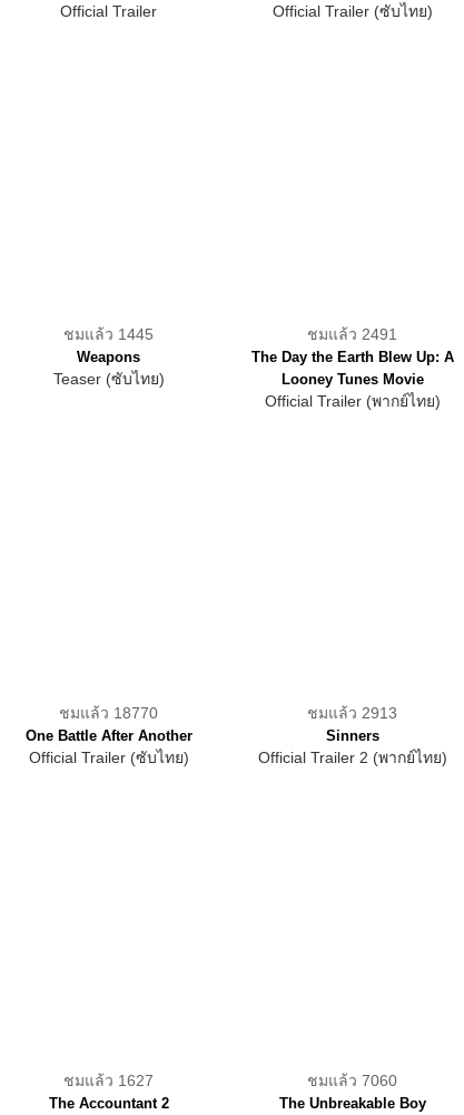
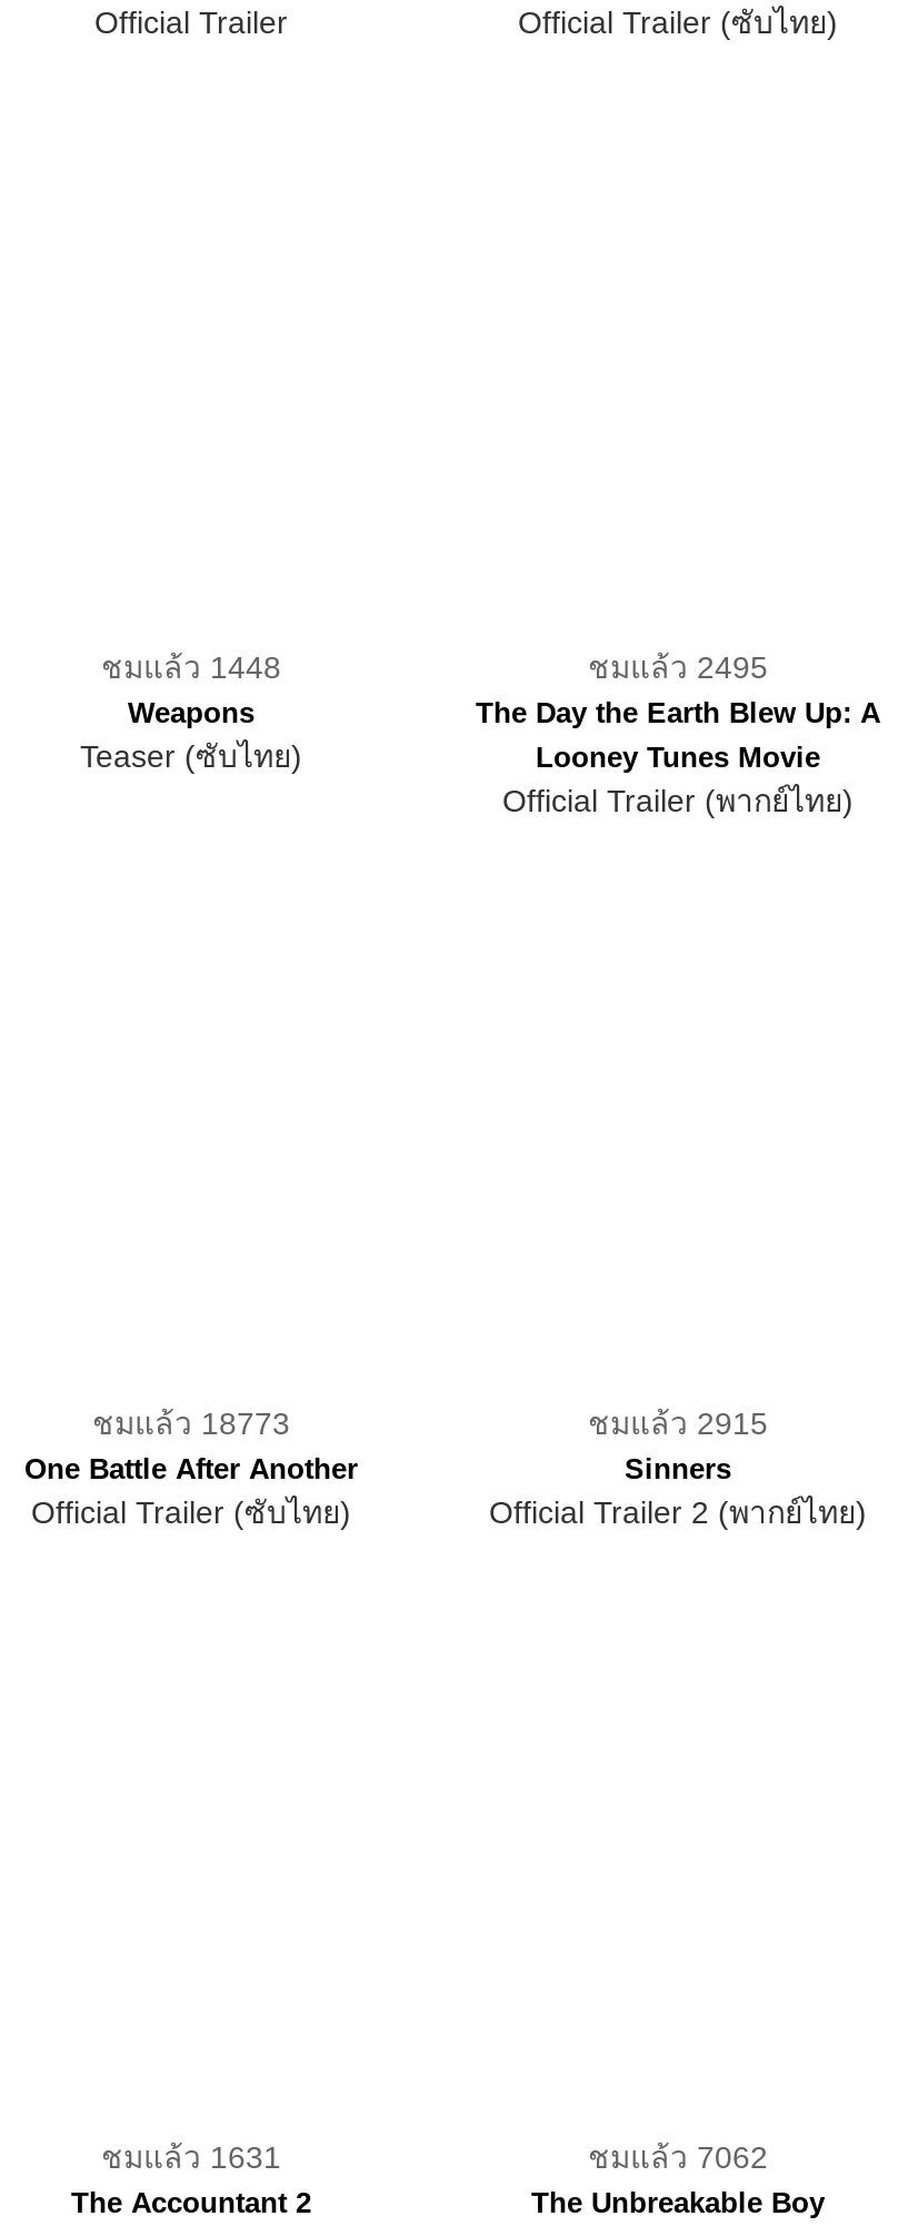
[63,325,154,343] ชมแล้ว 1445 -> [101,650,281,685] ชมแล้ว 1448
[307,325,397,343] ชมแล้ว 2491 -> [588,650,768,685] ชมแล้ว 2495
[59,704,158,722] ชมแล้ว 18770 -> [92,1406,290,1441] ชมแล้ว 18773
[307,704,397,722] ชมแล้ว 2913 -> [588,1406,768,1441] ชมแล้ว 2915
[63,1072,154,1090] ชมแล้ว 1627 -> [101,2140,281,2175] ชมแล้ว 1631
[307,1072,397,1090] ชมแล้ว 7060 -> [588,2140,768,2175] ชมแล้ว 7062

